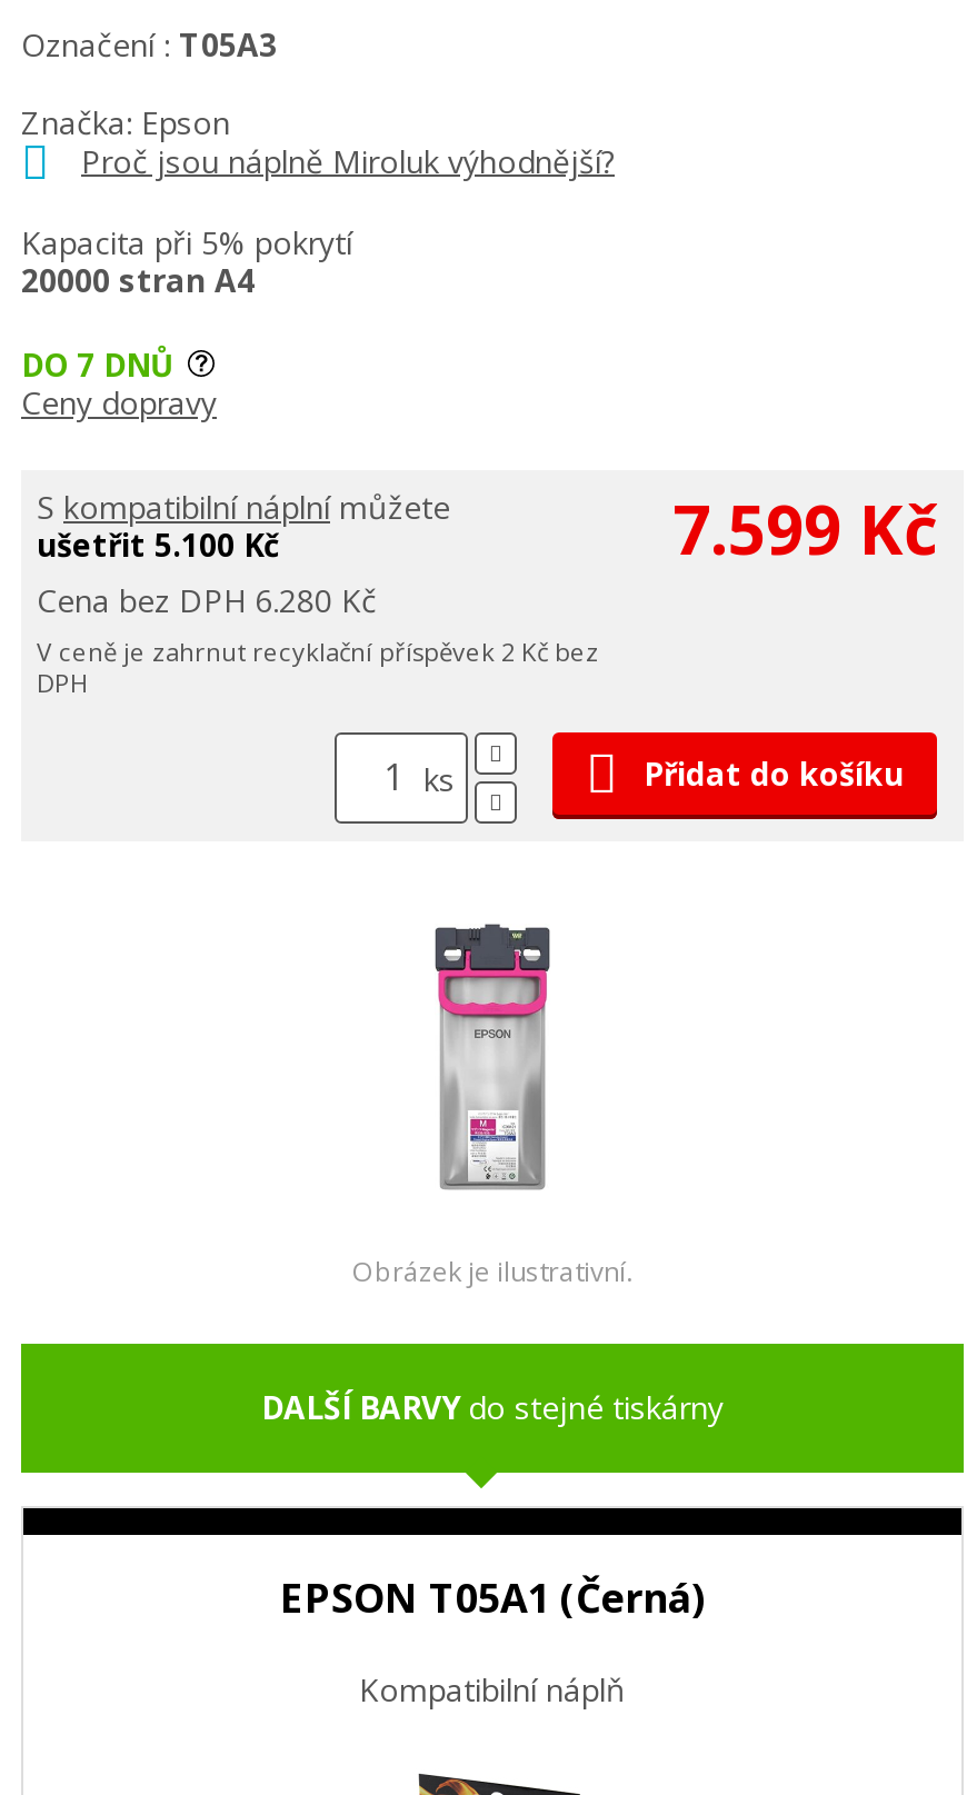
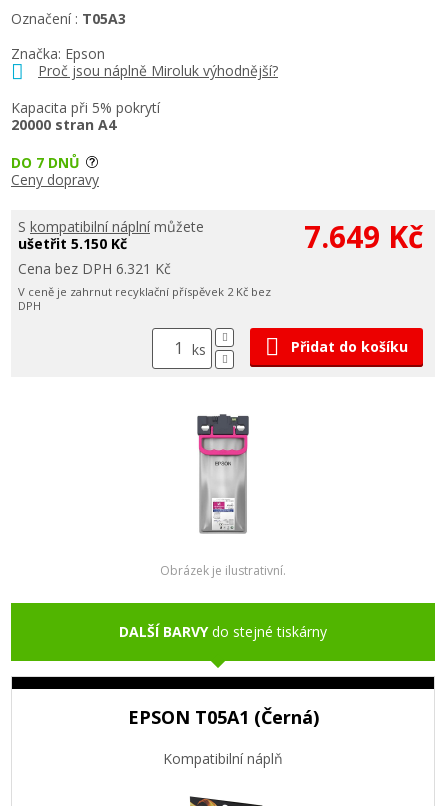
[672,482,937,574] 7.599 Kč -> [304,215,423,256] 7.649 Kč
[37,522,279,565] ušetřit 5.100 Kč -> [18,233,127,252] ušetřit 5.150 Kč
[37,578,377,620] Cena bez DPH 6.280 Kč -> [18,258,171,277] Cena bez DPH 6.321 Kč

